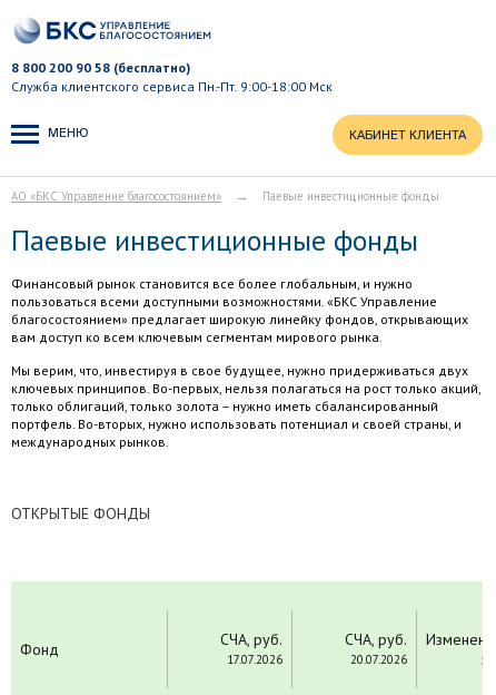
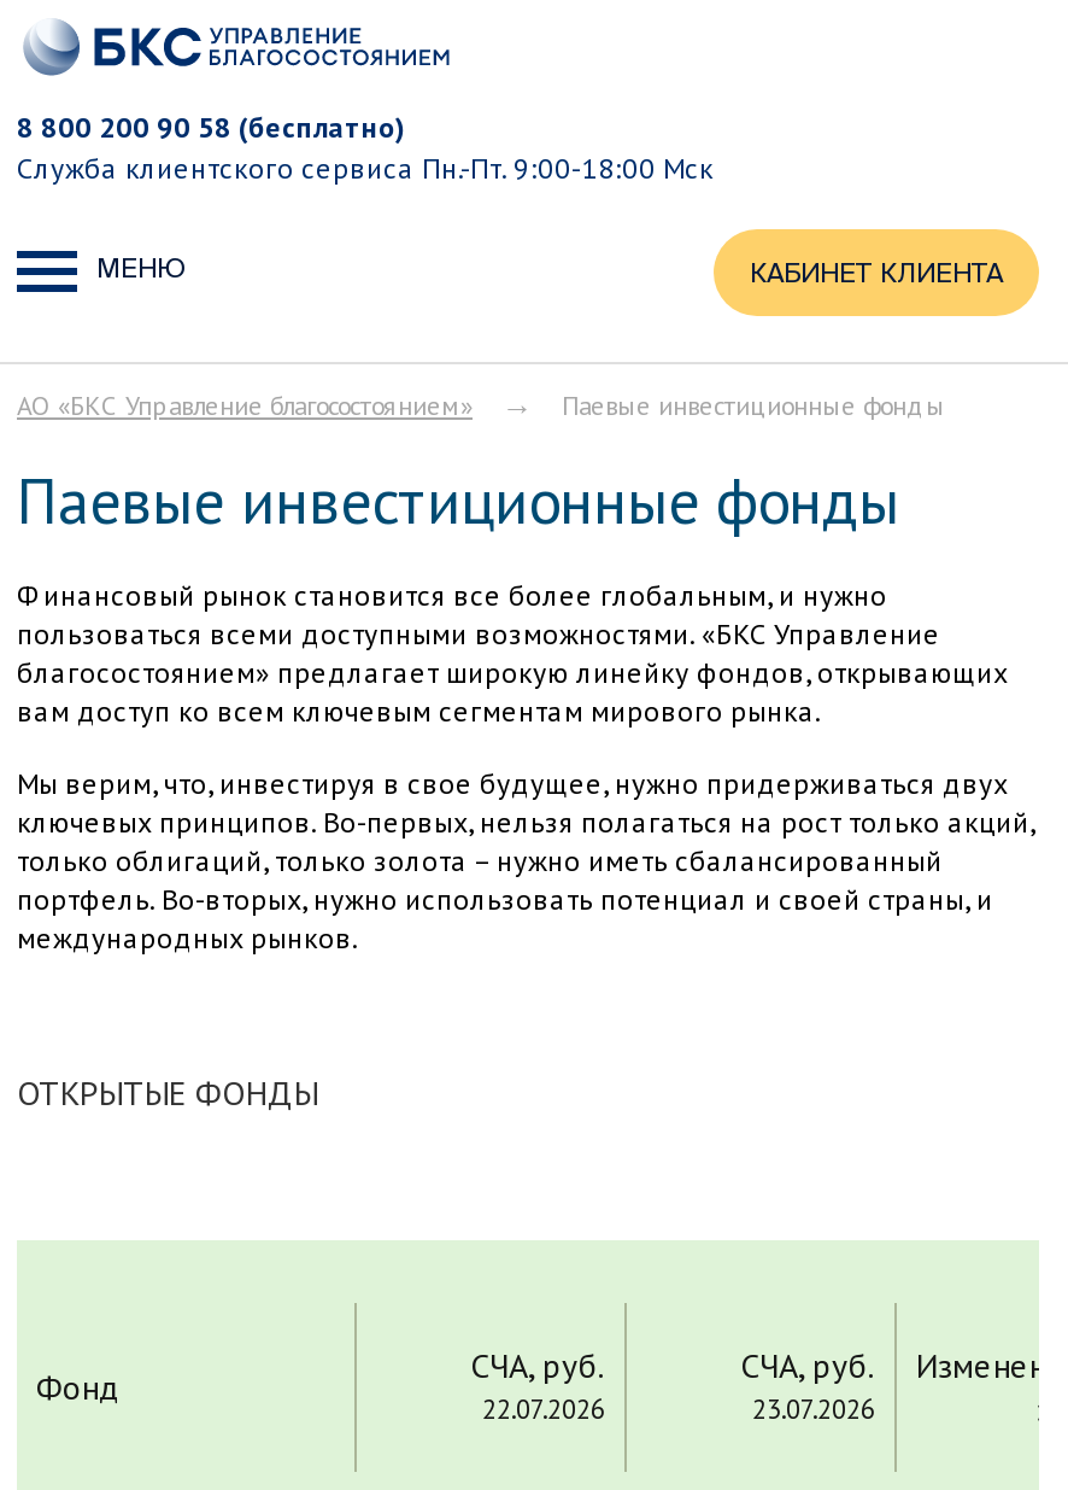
[227,651,282,667] 17.07.2026 -> [482,1392,605,1426] 22.07.2026
[350,651,407,667] 20.07.2026 -> [752,1392,875,1426] 23.07.2026

